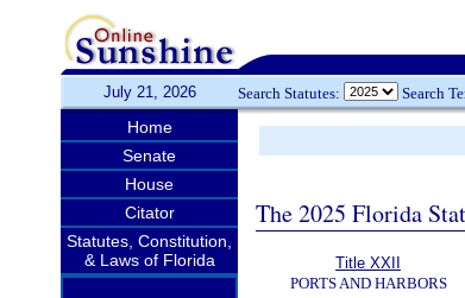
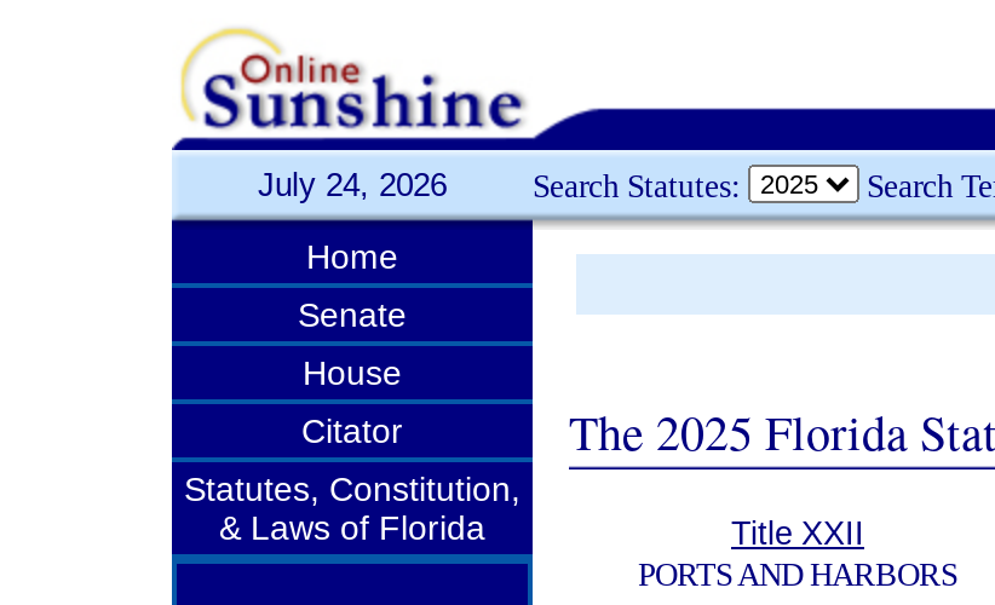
[103,83,196,101] July 21, 2026 -> [258,167,447,203] July 24, 2026

